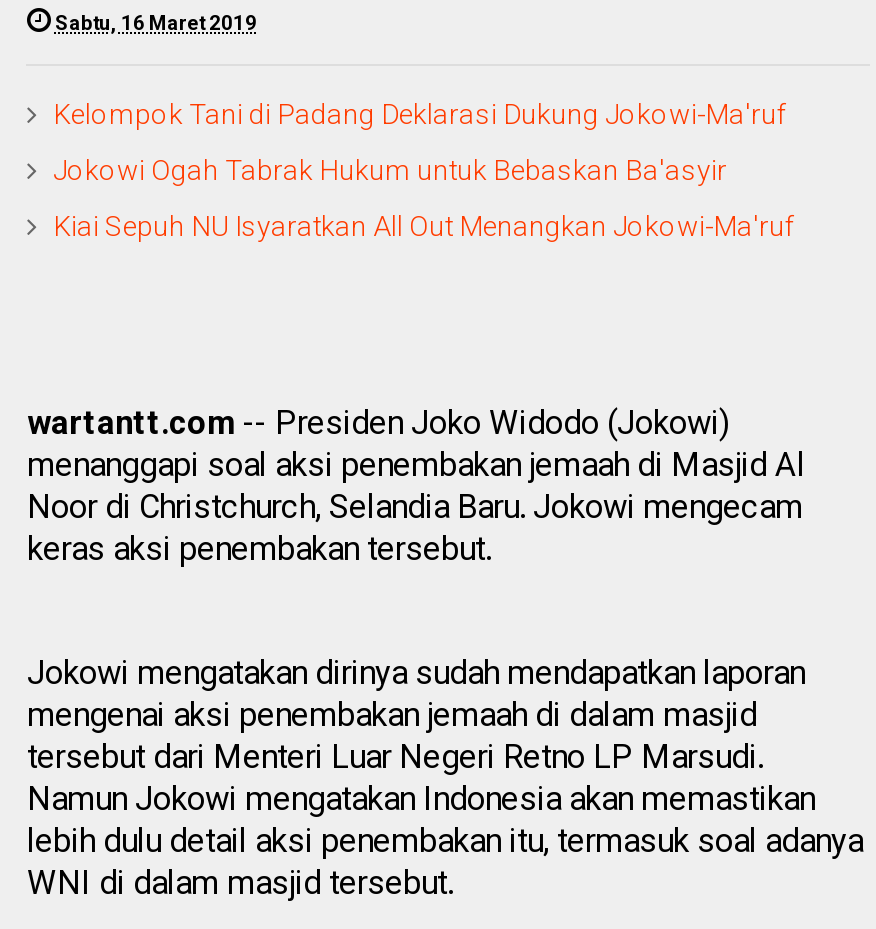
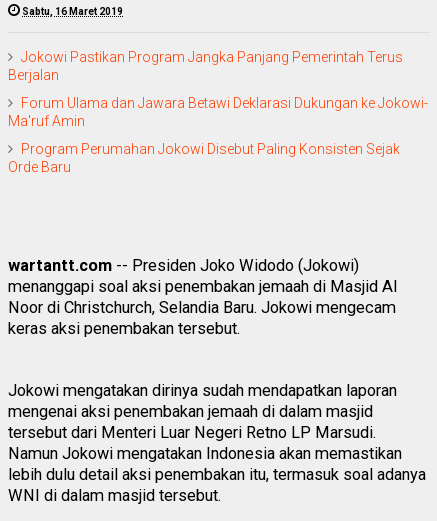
[53,98,787,130] Kelompok Tani di Padang Deklarasi Dukung Jokowi-Ma'ruf -> [8,49,403,83] Jokowi Pastikan Program Jangka Panjang Pemerintah Terus | Berjalan
[53,154,727,186] Jokowi Ogah Tabrak Hukum untuk Bebaskan Ba'asyir -> [8,95,428,129] Forum Ulama dan Jawara Betawi Deklarasi Dukungan ke Jokowi- | Ma'ruf Amin
[53,210,795,242] Kiai Sepuh NU Isyaratkan All Out Menangkan Jokowi-Ma'ruf -> [8,141,400,175] Program Perumahan Jokowi Disebut Paling Konsisten Sejak | Orde Baru

